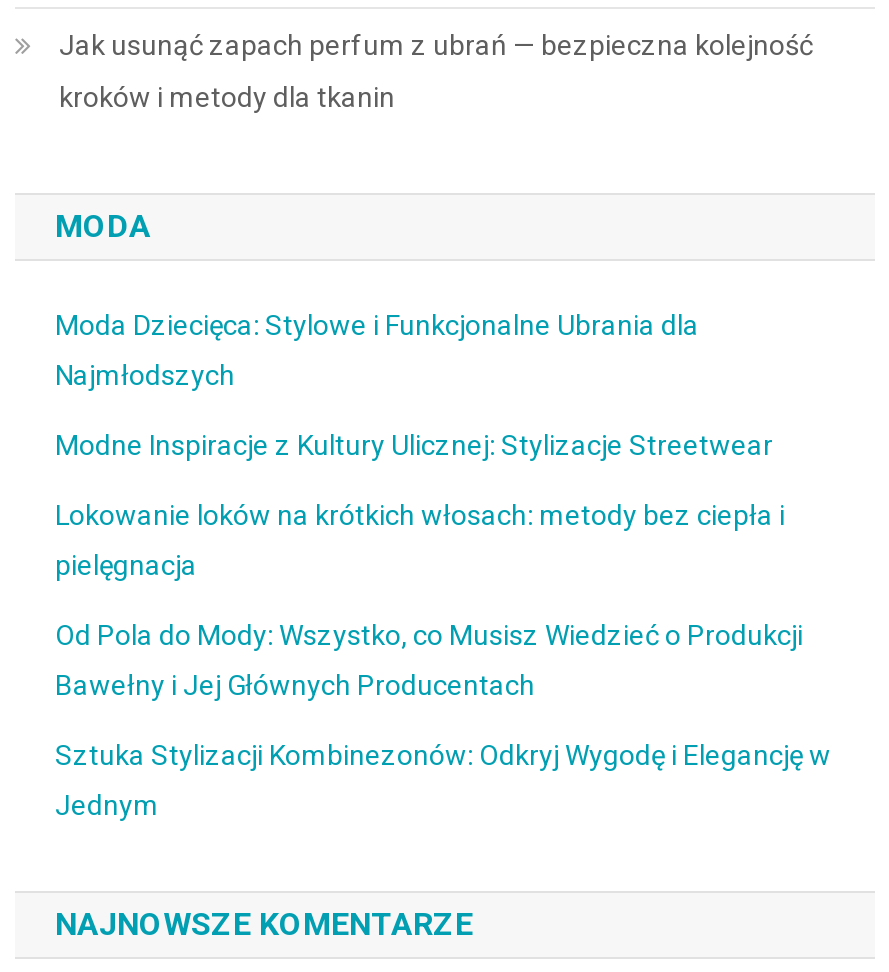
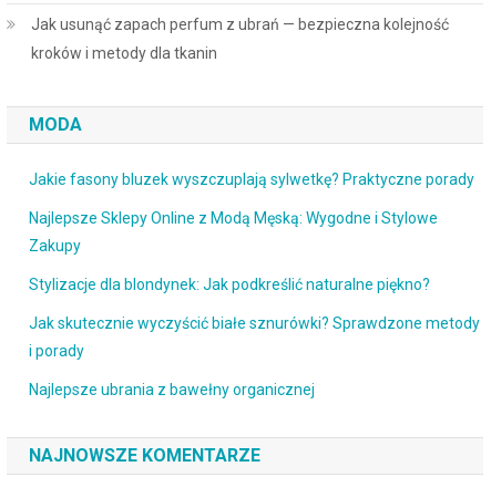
[55,308,831,820] Moda Dziecięca: Stylowe i Funkcjonalne Ubrania dla | Najmłodszych | Modne Inspiracje z Kultury Ulicznej: Stylizacje Streetwear | Lokowanie loków na krótkich włosach: metody bez ciepła i | pielęgnacja | Od Pola do Mody: Wszystko, co Musisz Wiedzieć o Produkcji | Bawełny i Jej Głównych Producentach | Sztuka Stylizacji Kombinezonów: Odkryj Wygodę i Elegancję w | Jednym -> [29,171,480,399] Jakie fasony bluzek wyszczuplają sylwetkę? Praktyczne porady | Najlepsze Sklepy Online z Modą Męską: Wygodne i Stylowe | Zakupy | Stylizacje dla blondynek: Jak podkreślić naturalne piękno? | Jak skutecznie wyczyścić białe sznurówki? Sprawdzone metody | i porady | Najlepsze ubrania z bawełny organicznej

